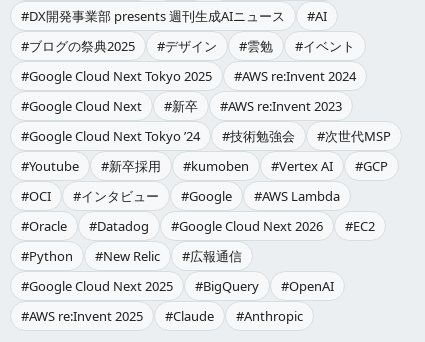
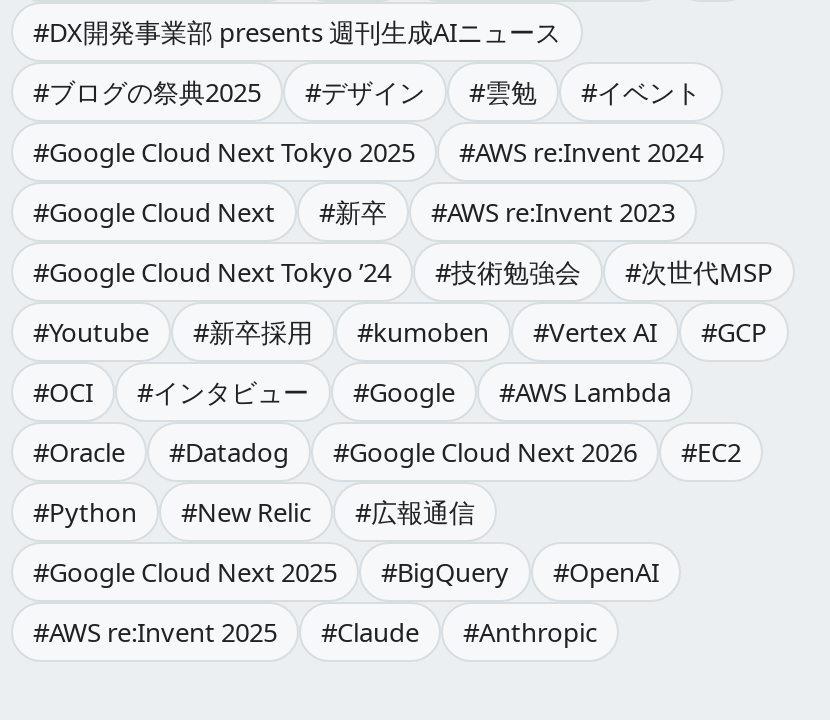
[307,6,327,24] #AI -> none

